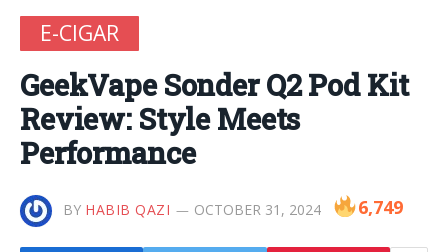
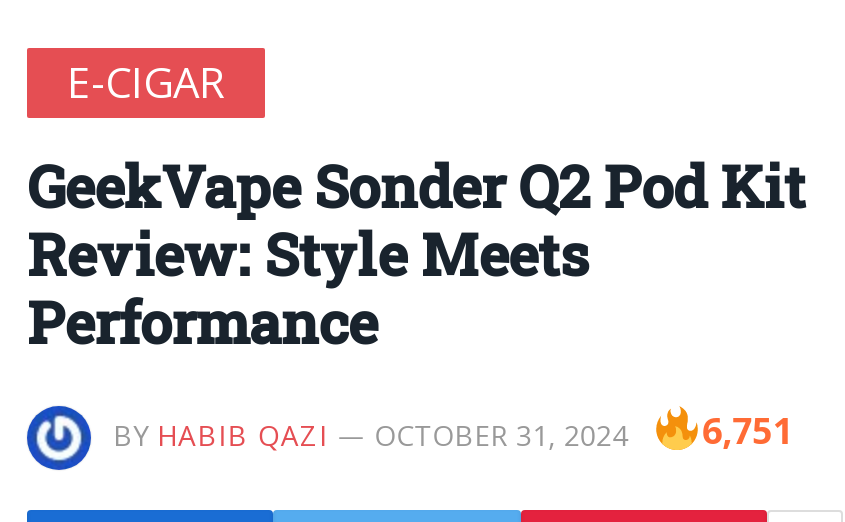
[63,194,403,219] BY HABIB QAZI OCTOBER 31, 2024 6,749 -> [113,405,792,454] BY HABIB QAZI OCTOBER 31, 2024 6,751

